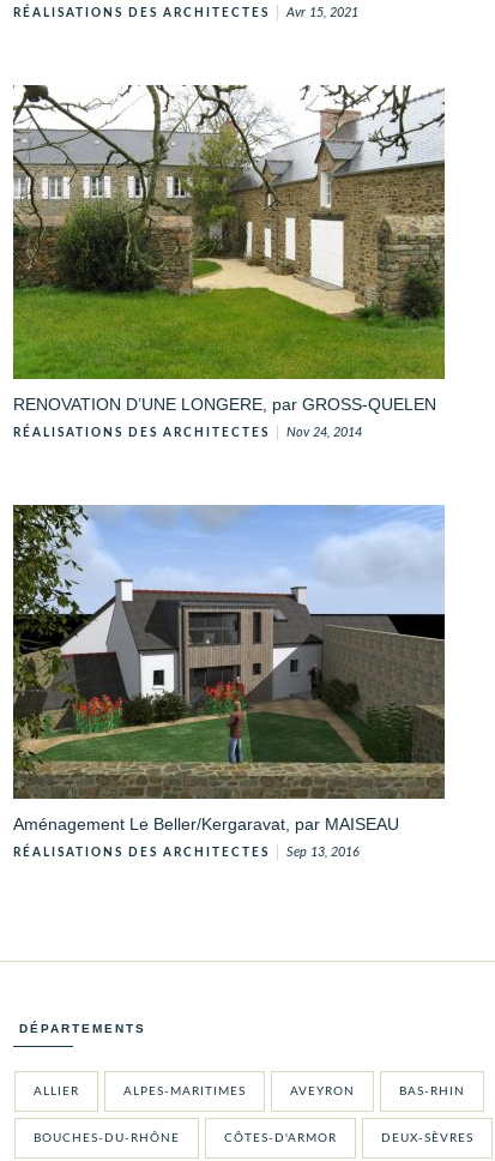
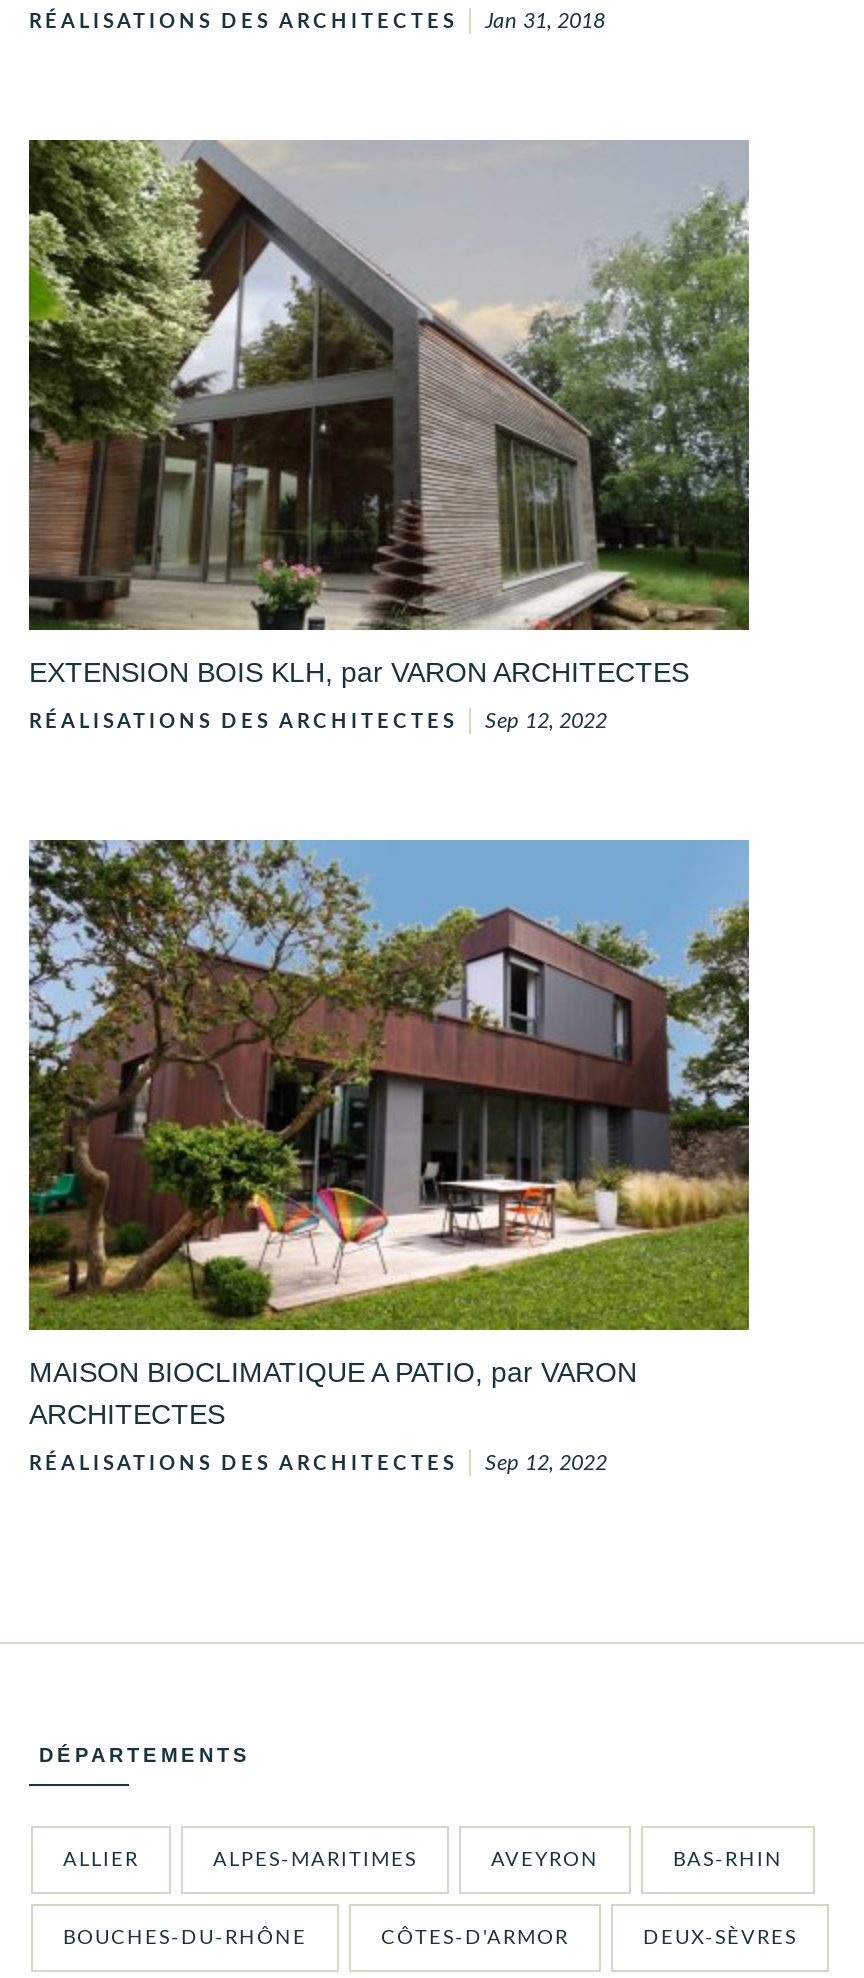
[13,7,358,20] RÉALISATIONS DES ARCHITECTES Avr 15, 2021 -> [29,11,605,33] RÉALISATIONS DES ARCHITECTES Jan 31, 2018
[12,84,446,413] [image] | RENOVATION D’UNE LONGERE, par GROSS-QUELEN -> [27,138,751,689] [image] | EXTENSION BOIS KLH, par VARON ARCHITECTES
[13,426,362,440] RÉALISATIONS DES ARCHITECTES Nov 24, 2014 -> [29,711,607,733] RÉALISATIONS DES ARCHITECTES Sep 12, 2022
[13,504,445,833] [image] | Aménagement Le Beller/Kergaravat, par MAISEAU -> [29,838,751,1431] [image] | MAISON BIOCLIMATIQUE A PATIO, par VARON | ARCHITECTES
[13,846,360,859] RÉALISATIONS DES ARCHITECTES Sep 13, 2016 -> [29,1453,607,1475] RÉALISATIONS DES ARCHITECTES Sep 12, 2022

